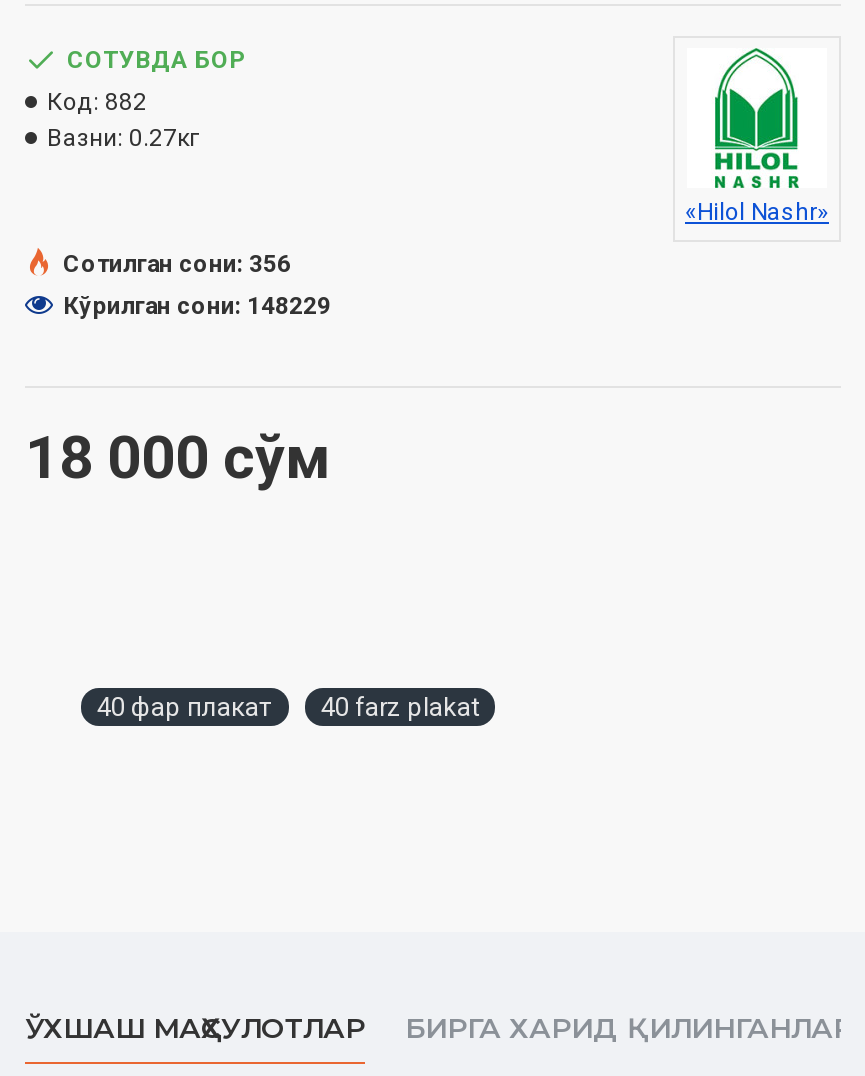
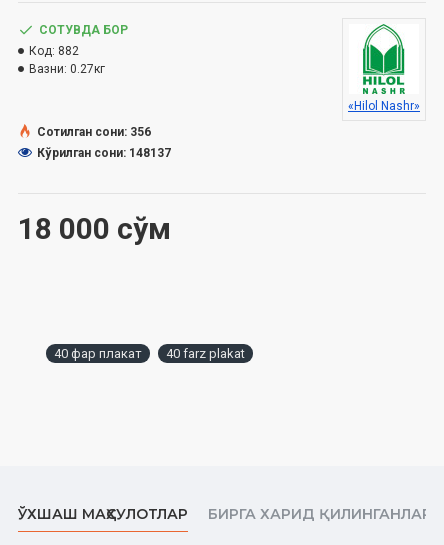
[63,292,331,320] Кўрилган сони: 148229 -> [37,146,171,160] Кўрилган сони: 148137

